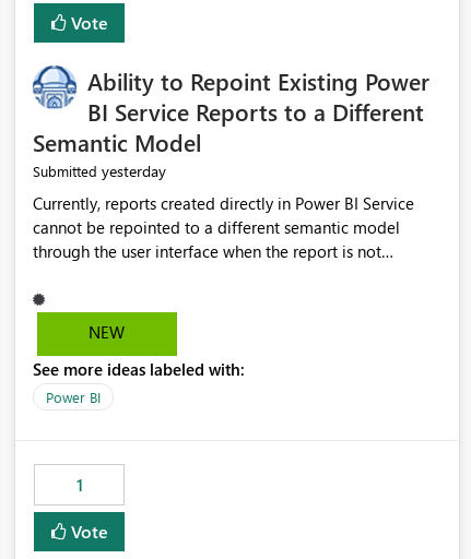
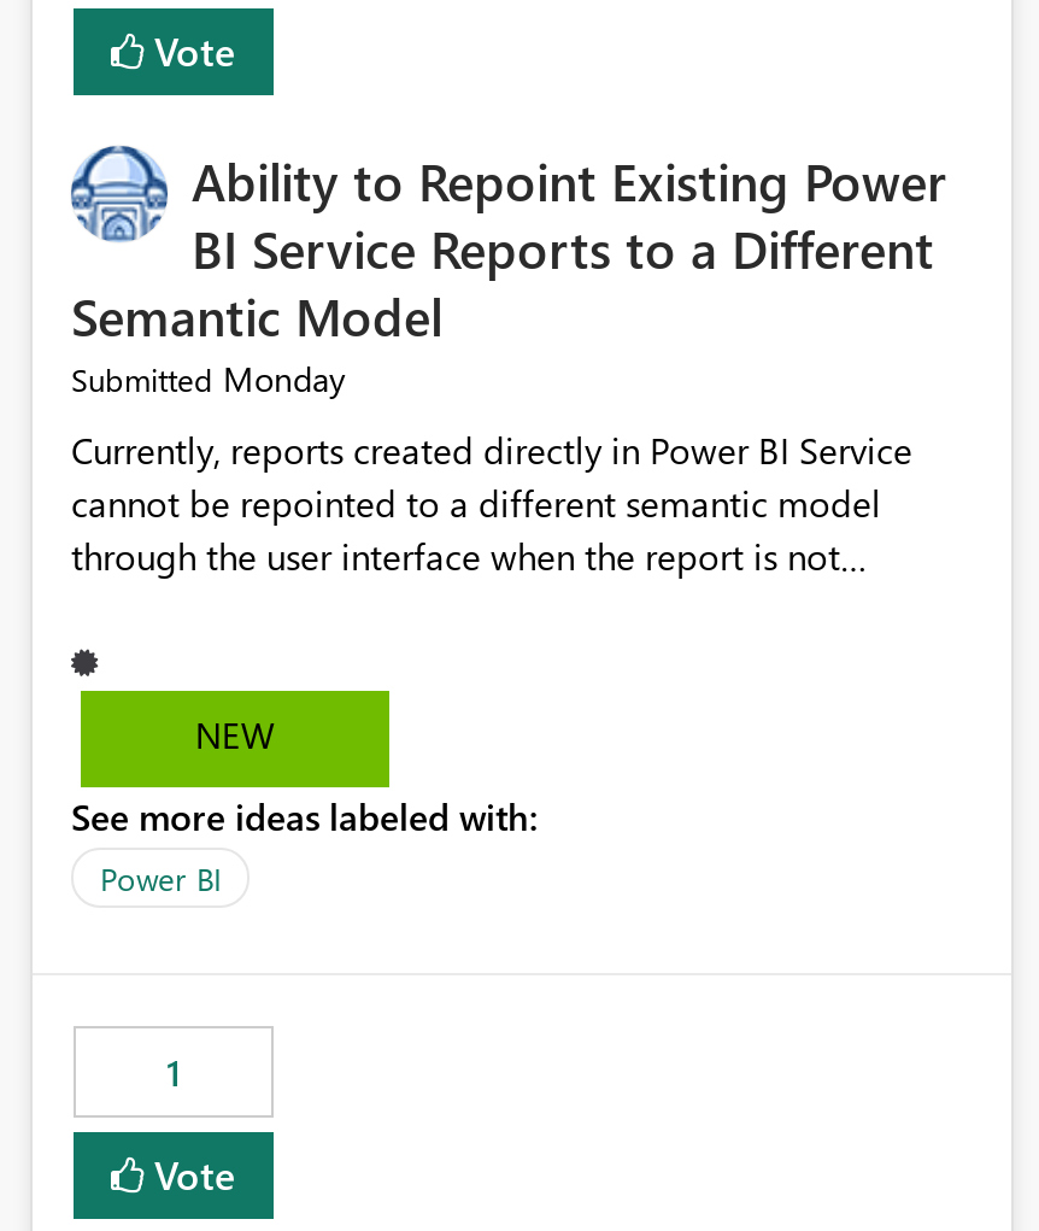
[33,161,166,182] Submitted yesterday -> [71,357,346,402] Submitted Monday

